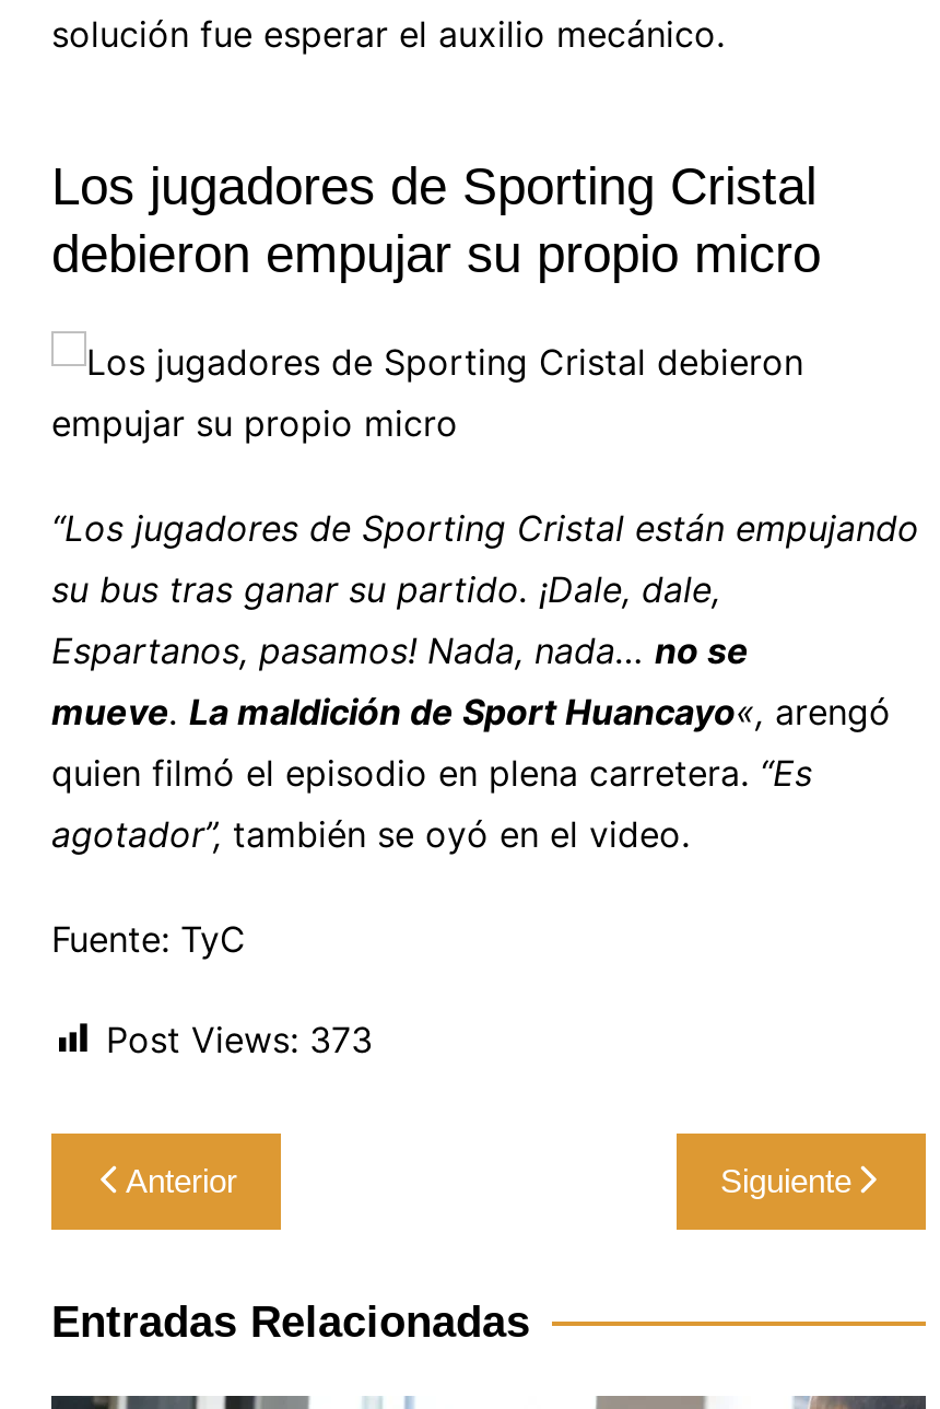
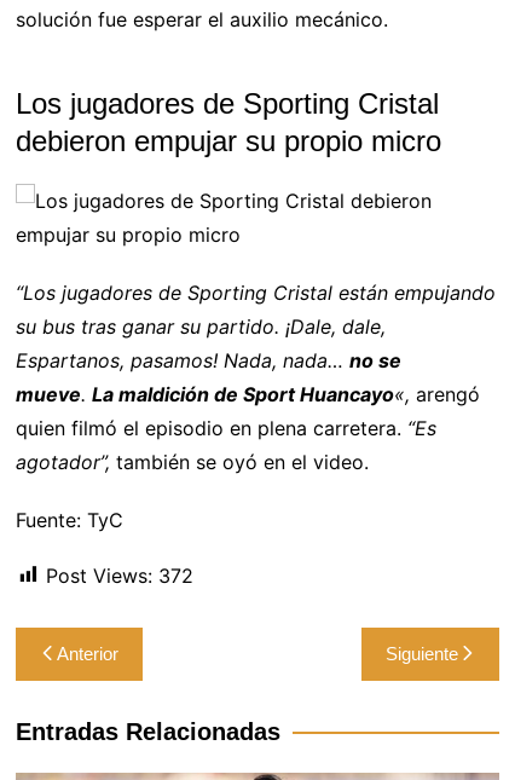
[106,1017,373,1061] Post Views: 373 -> [46,563,193,587] Post Views: 372

